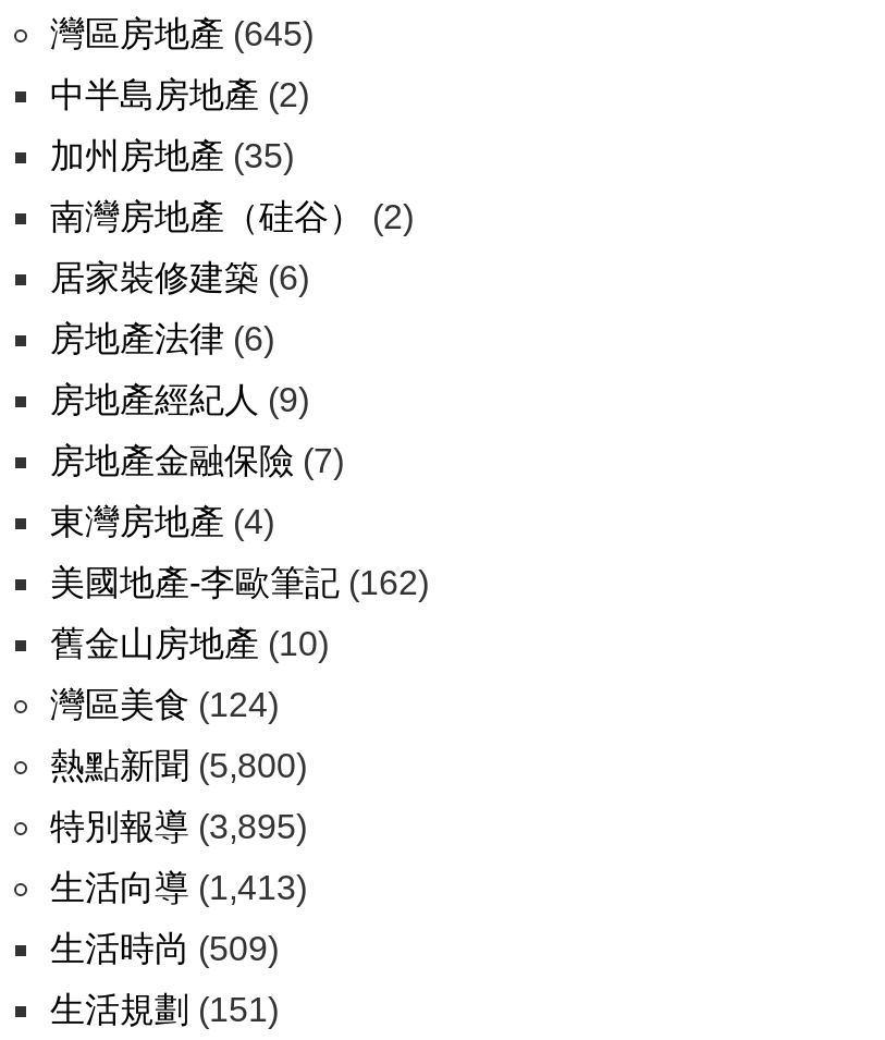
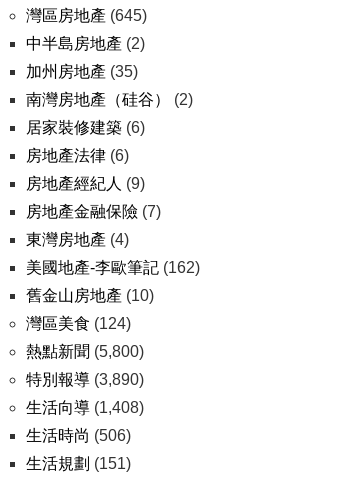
[50,808,307,845] 特別報導(3,895) -> [26,371,144,388] 特別報導(3,890)
[50,869,307,906] 生活向導(1,413) -> [26,399,144,416] 生活向導(1,408)
[50,930,279,967] 生活時尚(509) -> [26,427,131,444] 生活時尚(506)

